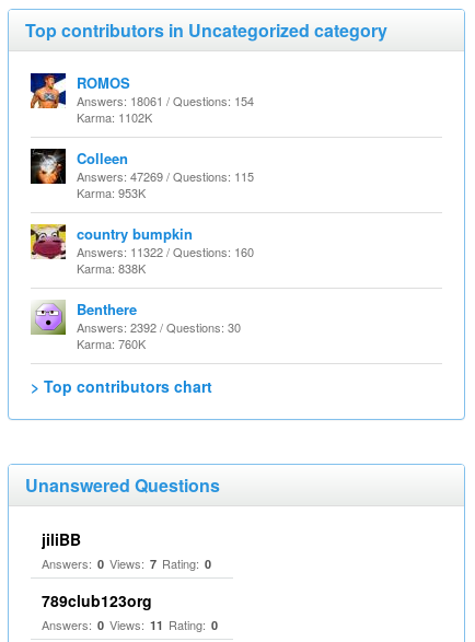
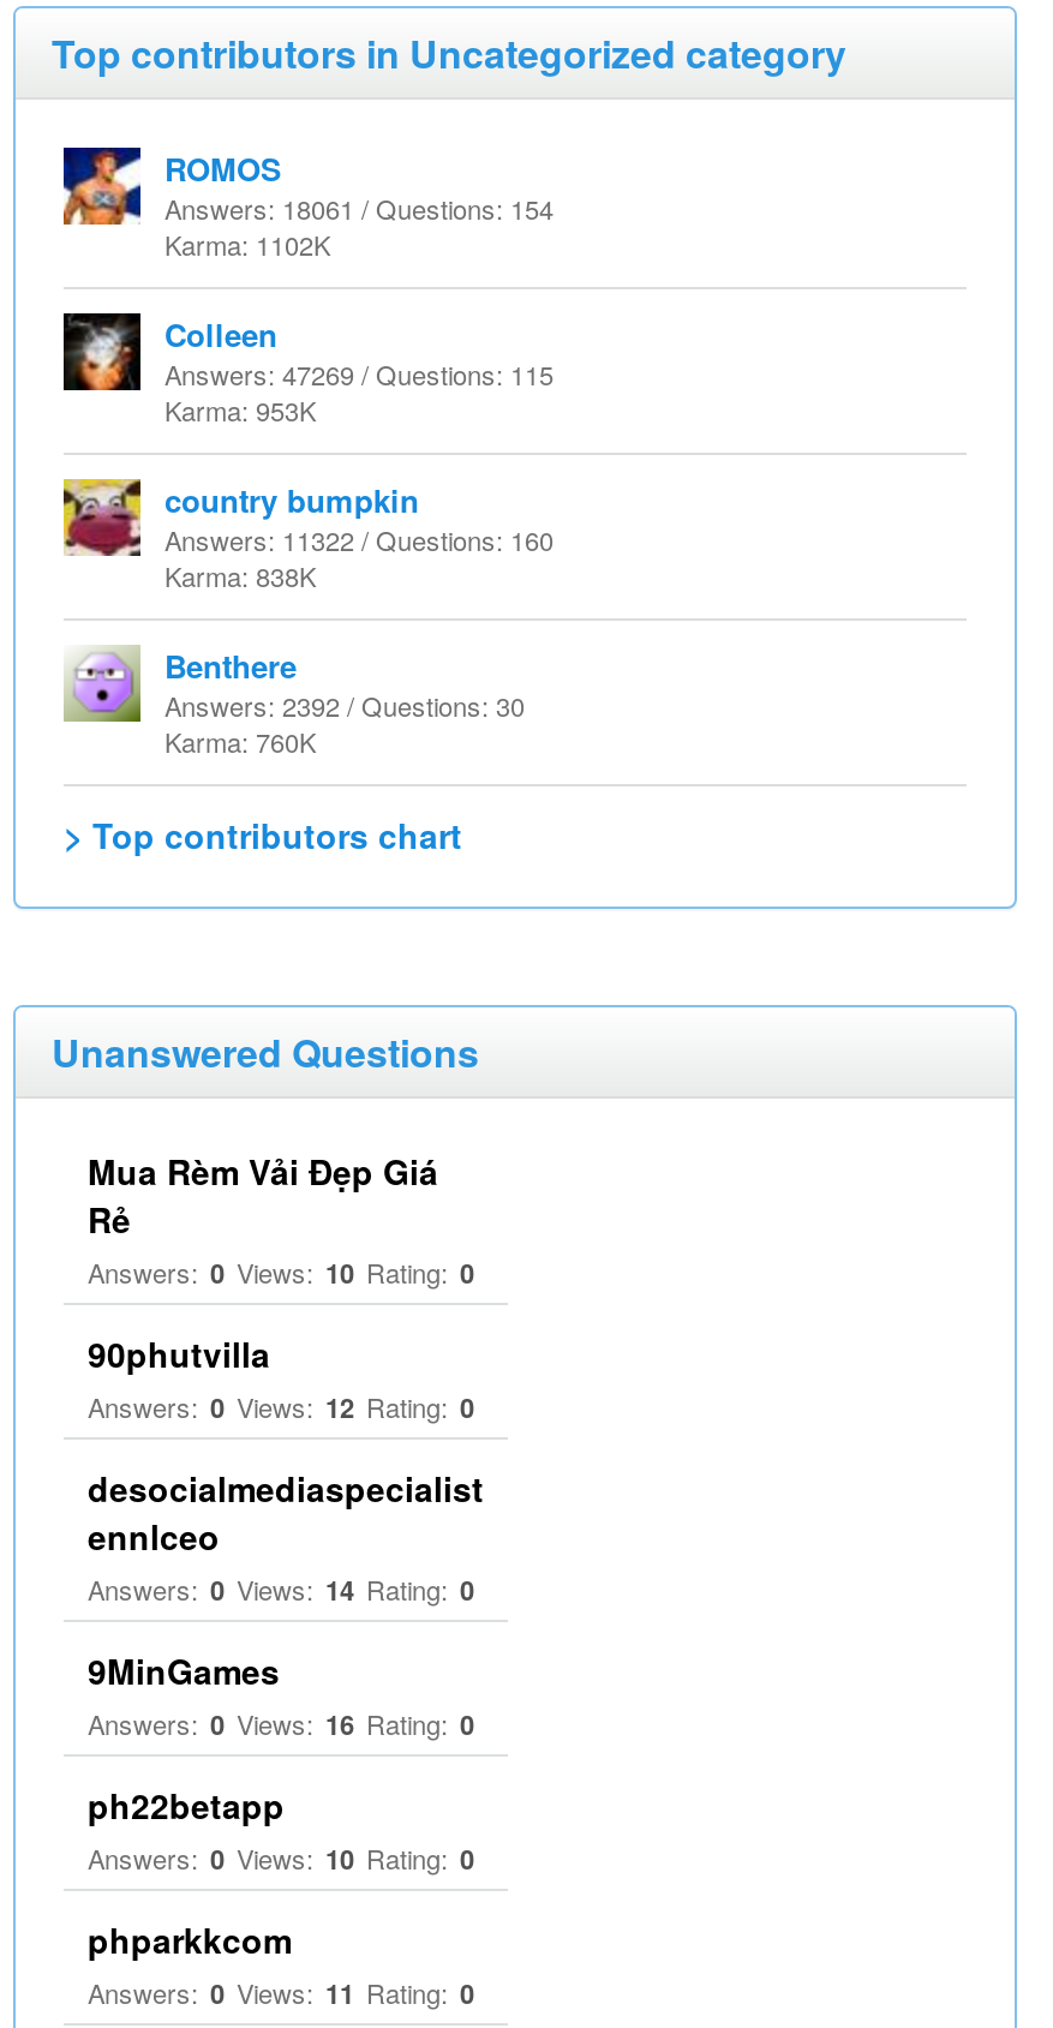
[42,528,211,611] jiliBB | Answers: 0 Views: 7 Rating: 0 | 789club123org -> [88,1147,484,1963] Mua Rèm Vải Đẹp Giá | Rẻ | Answers: 0 Views: 10 Rating: 0 | 90phutvilla | Answers: 0 Views: 12 Rating: 0 | desocialmediaspecialist | ennlceo | Answers: 0 Views: 14 Rating: 0 | 9MinGames | Answers: 0 Views: 16 Rating: 0 | ph22betapp | Answers: 0 Views: 10 Rating: 0 | phparkkcom

